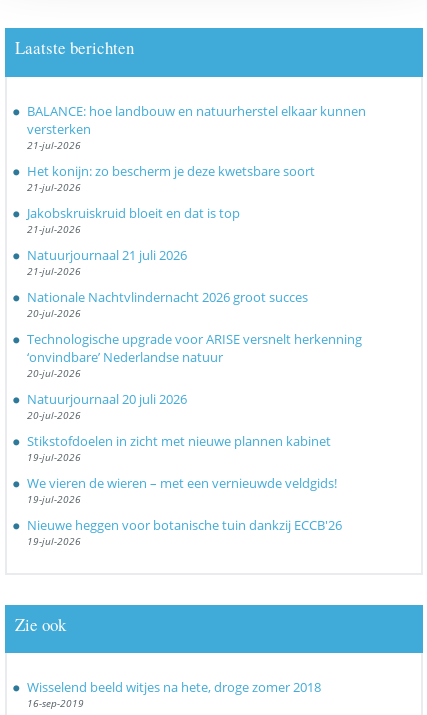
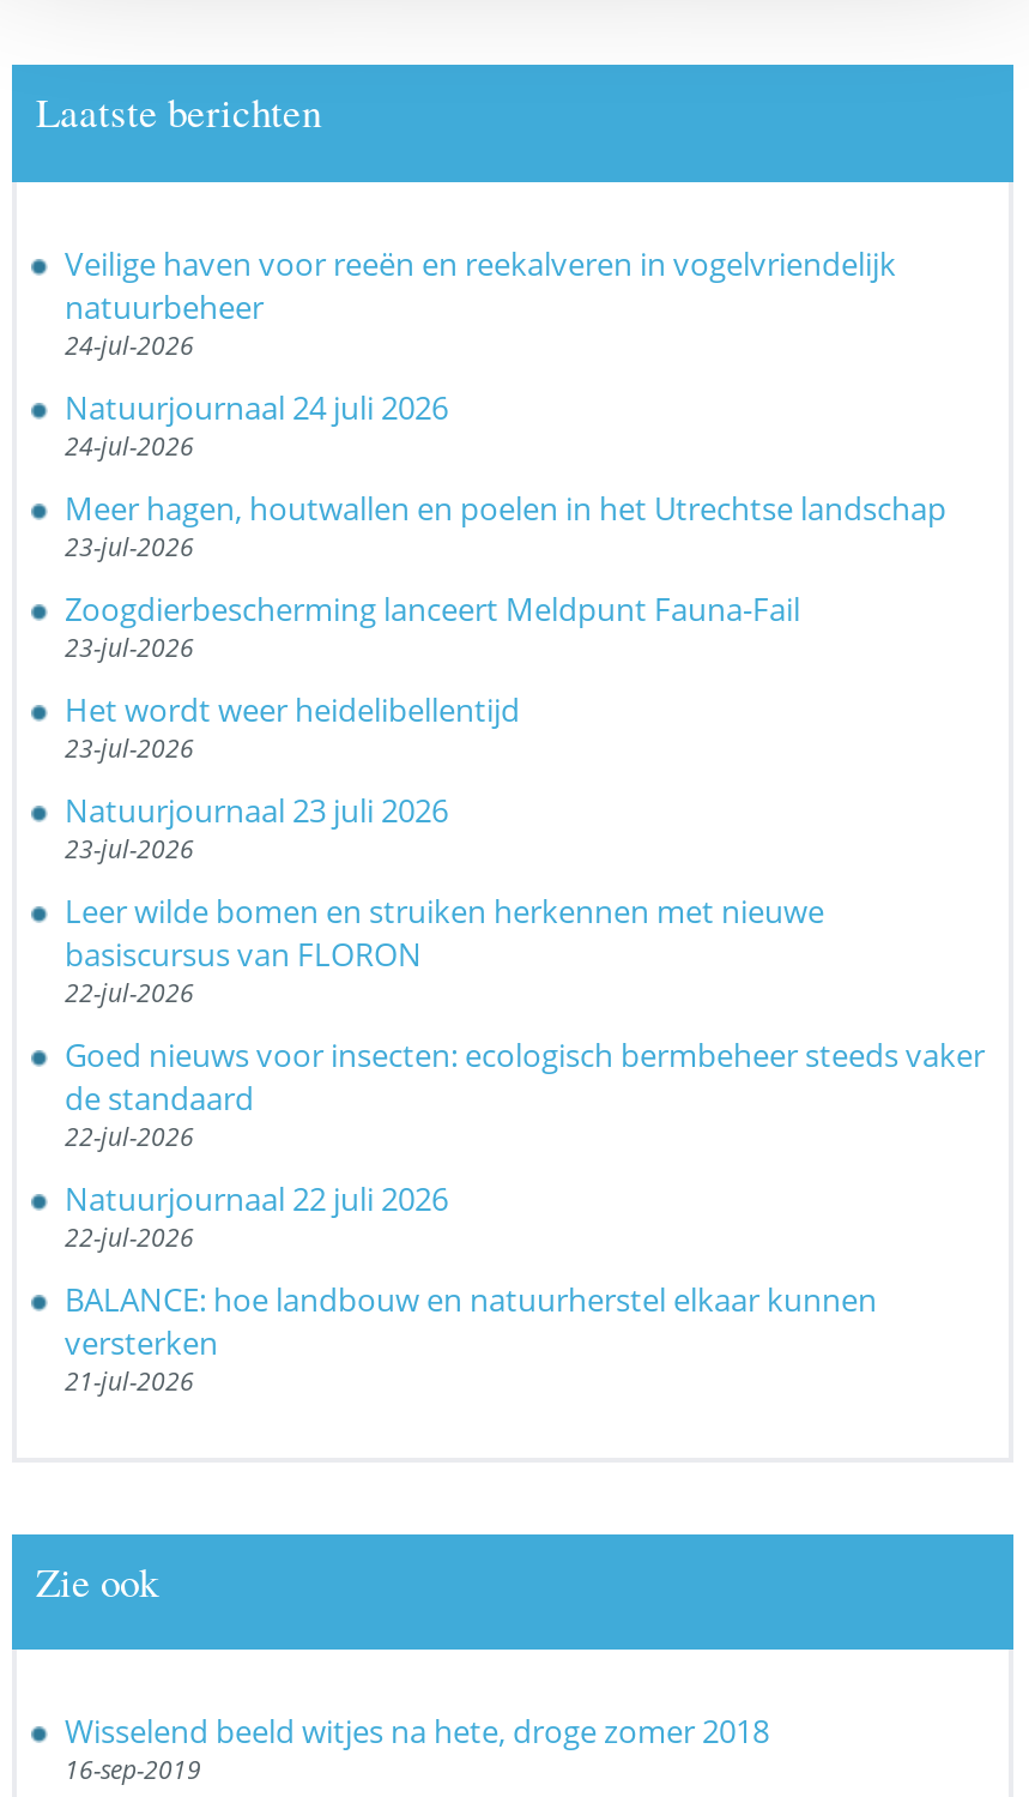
none -> [65,242,985,1253] Veilige haven voor reeën en reekalveren in vogelvriendelijk | natuurbeheer | 24-jul-2026 | Natuurjournaal 24 juli 2026 | 24-jul-2026 | Meer hagen, houtwallen en poelen in het Utrechtse landschap | 23-jul-2026 | Zoogdierbescherming lanceert Meldpunt Fauna-Fail | 23-jul-2026 | Het wordt weer heidelibellentijd | 23-jul-2026 | Natuurjournaal 23 juli 2026 | 23-jul-2026 | Leer wilde bomen en struiken herkennen met nieuwe | basiscursus van FLORON | 22-jul-2026 | Goed nieuws voor insecten: ecologisch bermbeheer steeds vaker | de standaard | 22-jul-2026 | Natuurjournaal 22 juli 2026 | 22-jul-2026
moved [27,102,366,152] -> [65,1277,877,1397]: BALANCE: hoe landbouw en natuurherstel elkaar kunnen | versterken | 21-jul-2026
[27,162,362,548] Het konijn: zo bescherm je deze kwetsbare soort | 21-jul-2026 | Jakobskruiskruid bloeit en dat is top | 21-jul-2026 | Natuurjournaal 21 juli 2026 | 21-jul-2026 | Nationale Nachtvlindernacht 2026 groot succes | 20-jul-2026 | Technologische upgrade voor ARISE versnelt herkenning | ‘onvindbare’ Nederlandse natuur | 20-jul-2026 | Natuurjournaal 20 juli 2026 | 20-jul-2026 | Stikstofdoelen in zicht met nieuwe plannen kabinet | 19-jul-2026 | We vieren de wieren – met een vernieuwde veldgids! | 19-jul-2026 | Nieuwe heggen voor botanische tuin dankzij ECCB'26 | 19-jul-2026 -> none

